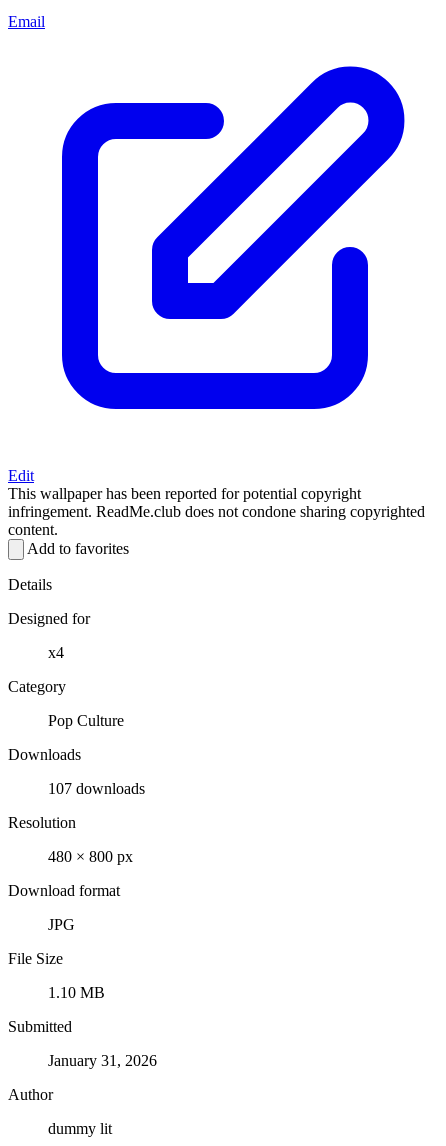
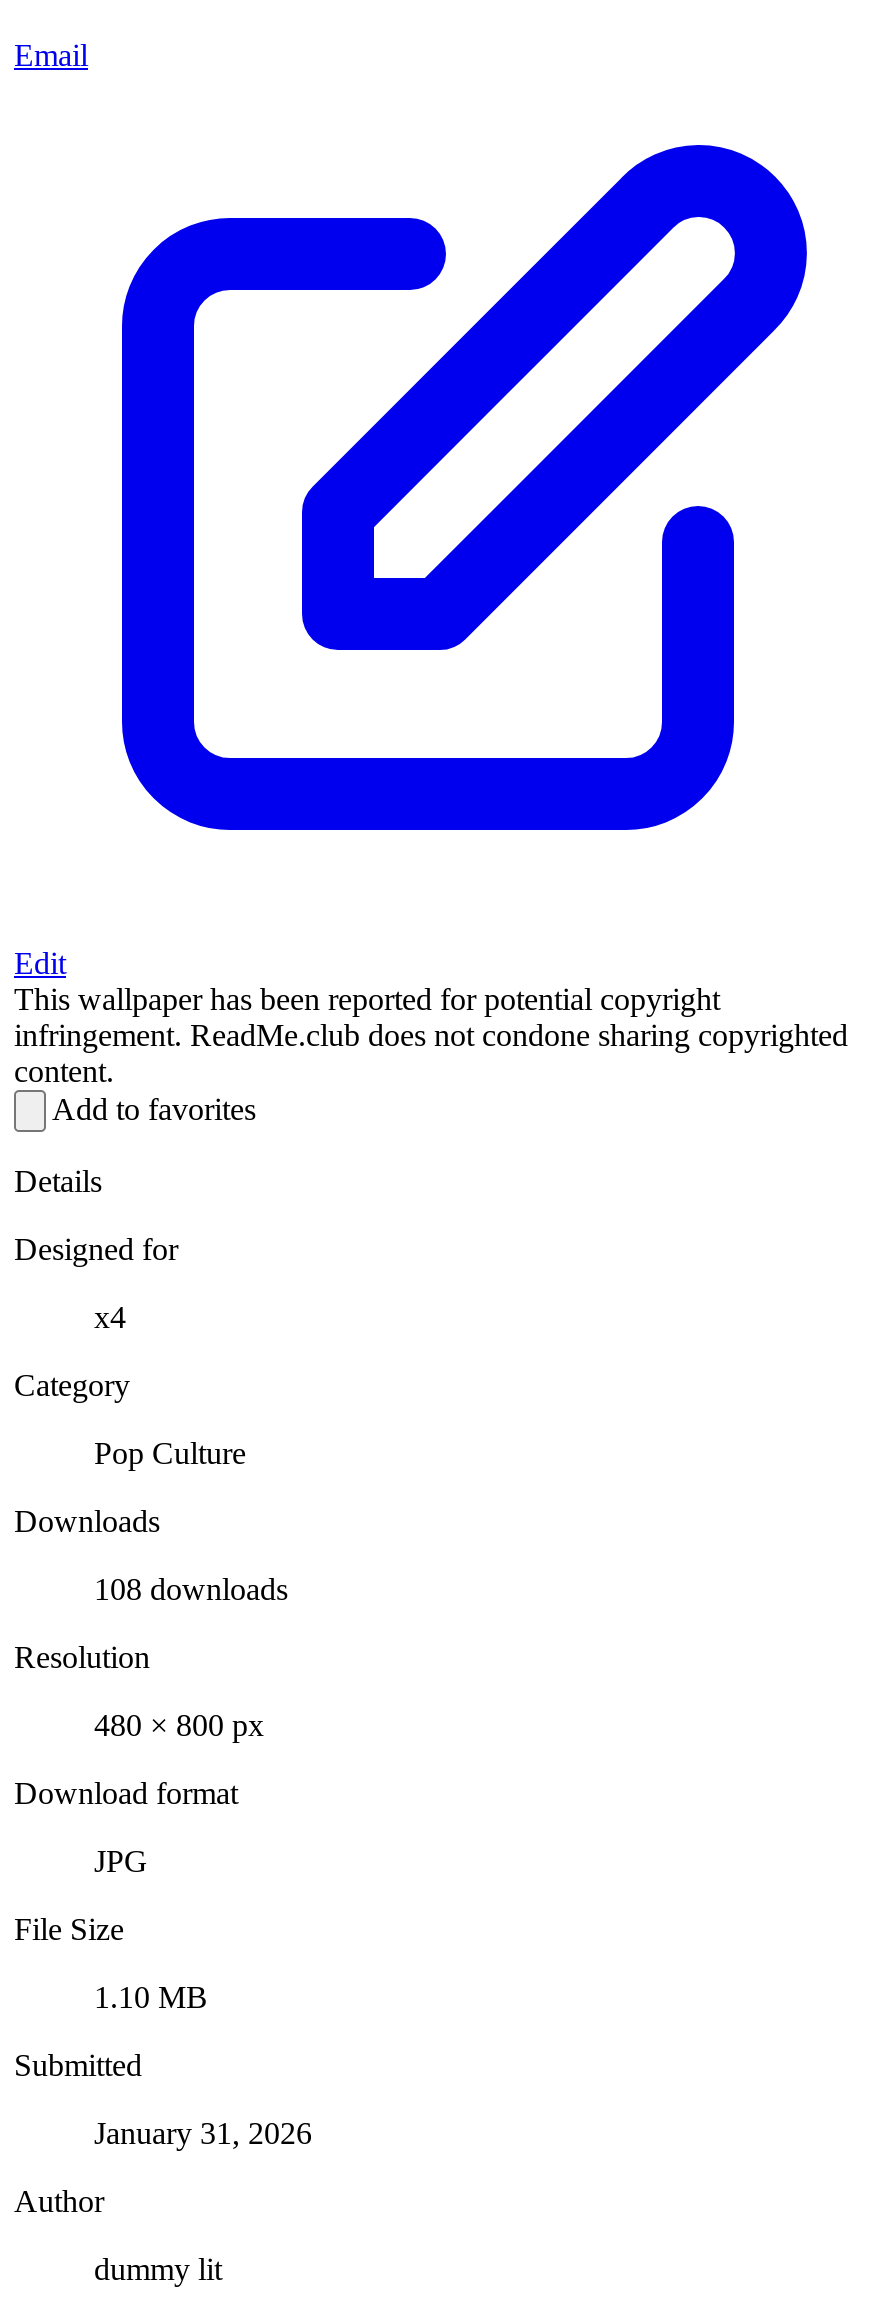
[48,780,145,797] 107 downloads -> [94,1572,288,1606] 108 downloads

